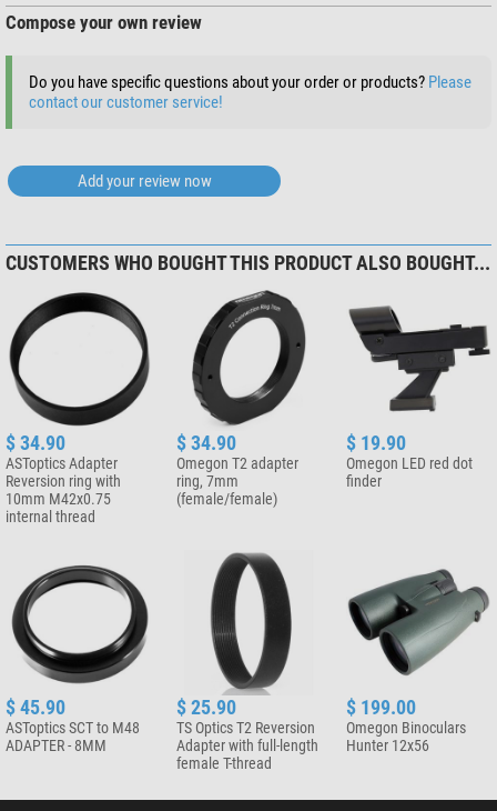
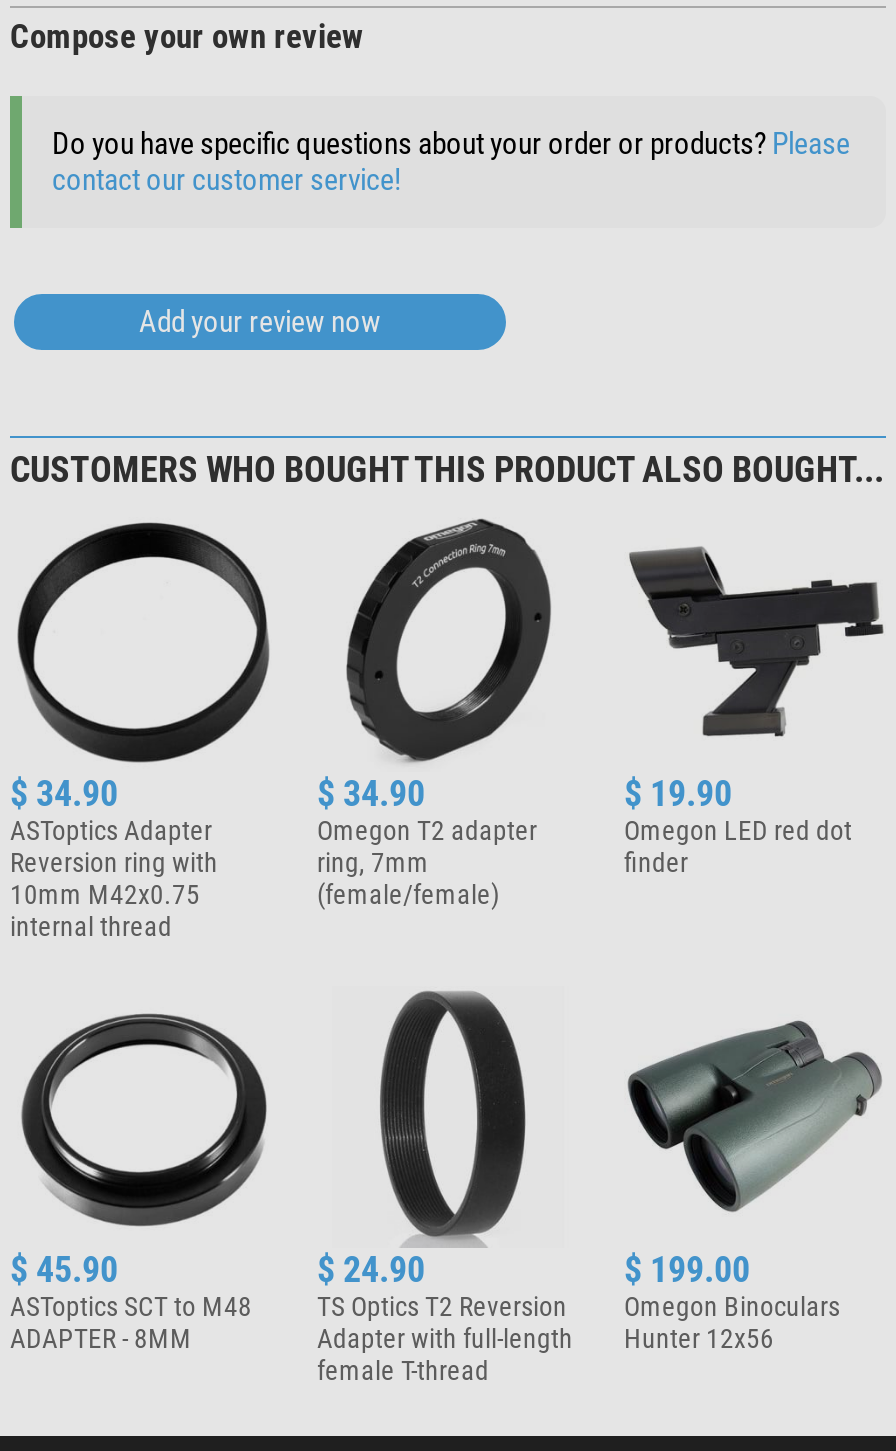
[176,696,236,719] $ 25.90 -> [317,1249,425,1291] $ 24.90

